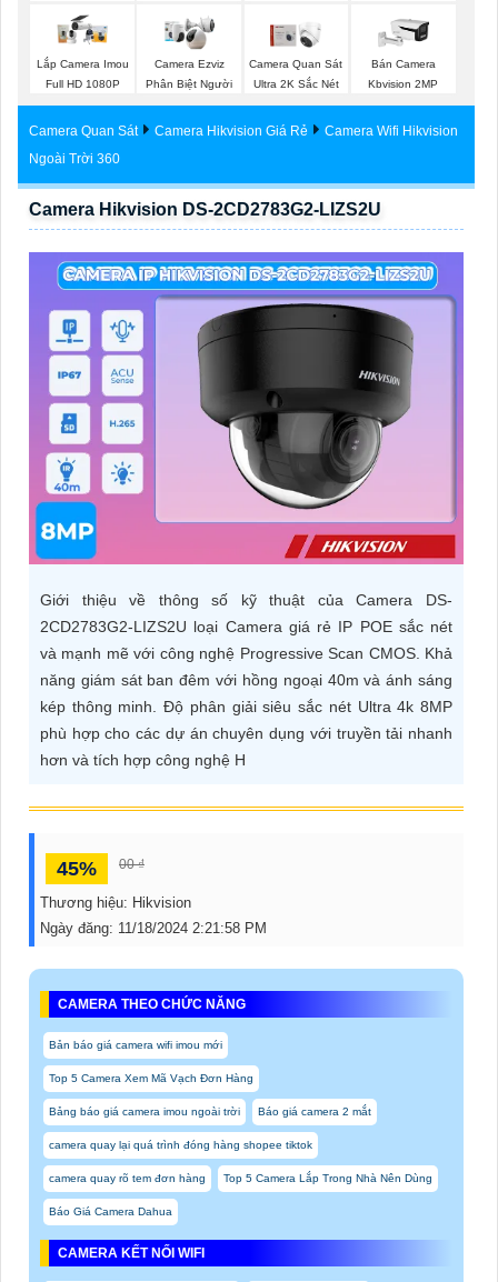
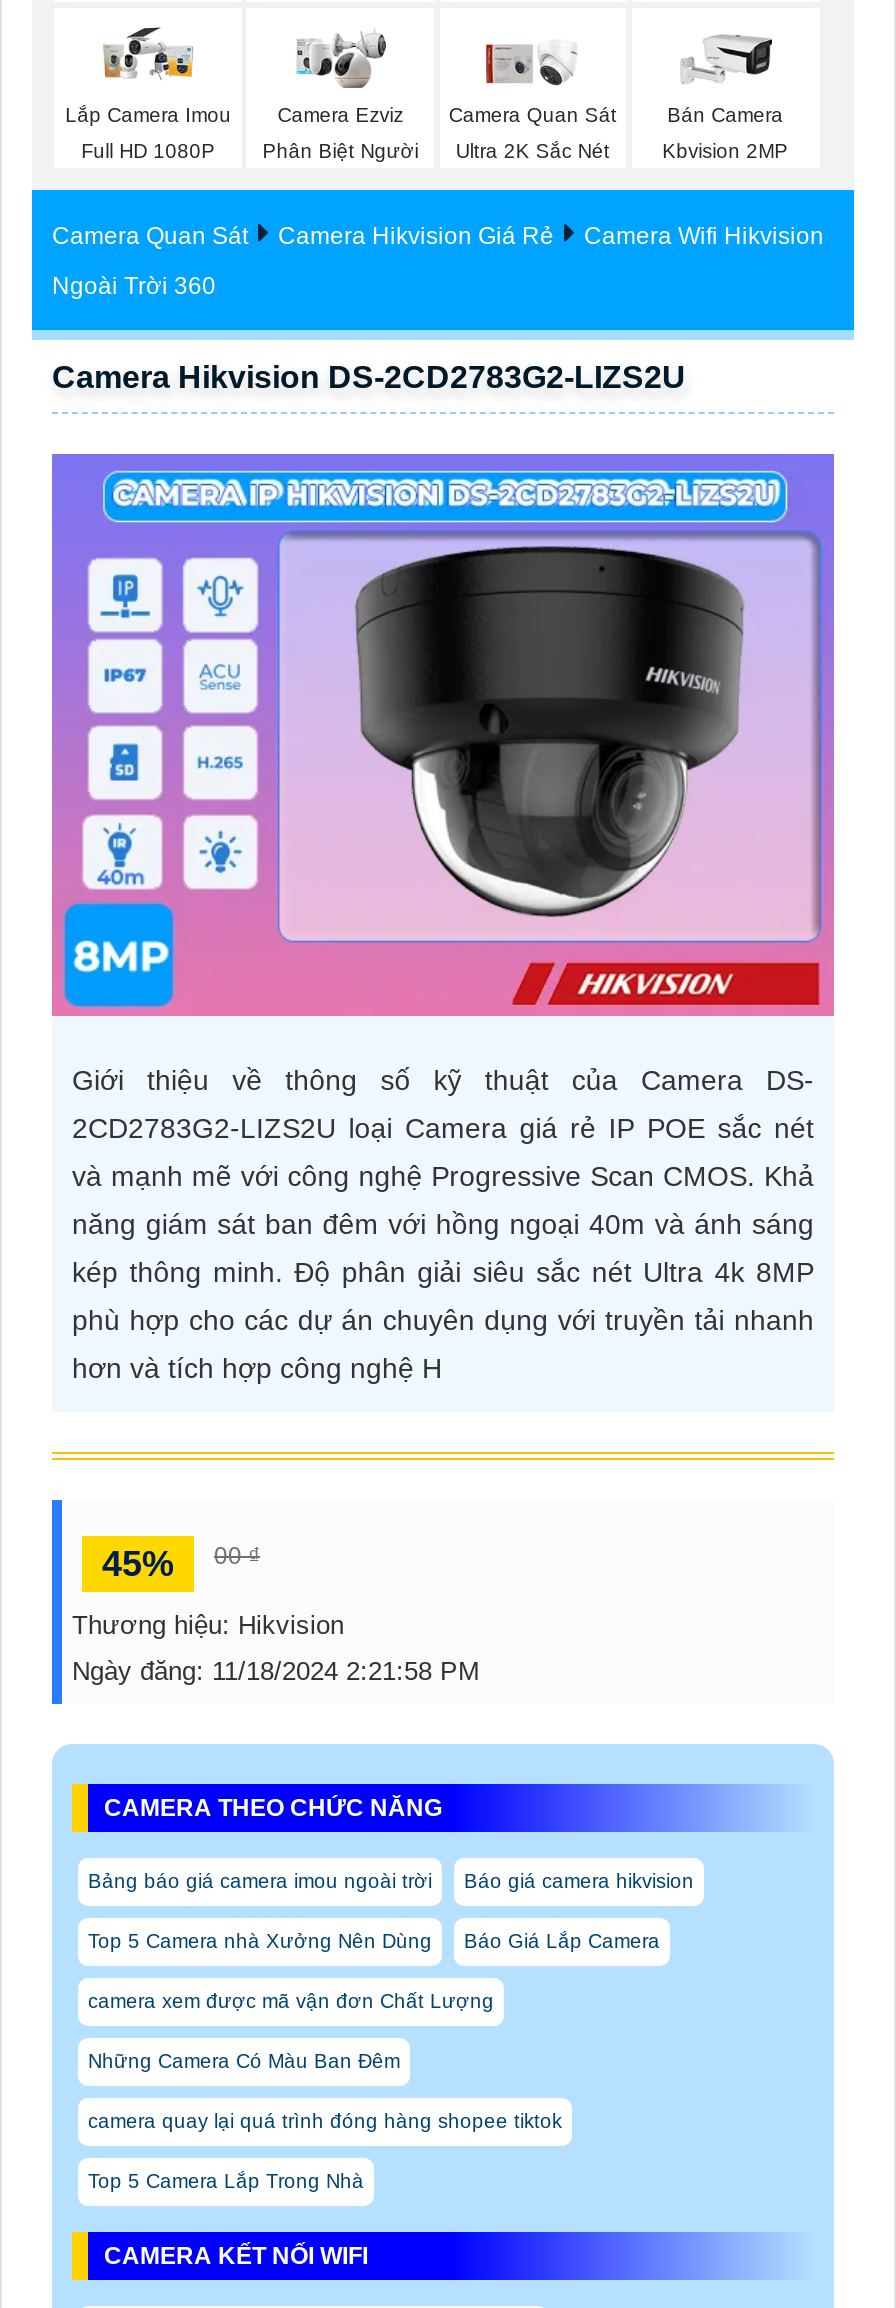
[49,1039,253,1084] Bản báo giá camera wifi imou mới | Top 5 Camera Xem Mã Vạch Đơn Hàng -> none
moved [49,1106,240,1118] -> [88,1870,432,1892]: Bảng báo giá camera imou ngoài trời
[258,1106,371,1118] Báo giá camera 2 mắt -> [88,1870,694,2072] Báo giá camera hikvision | Top 5 Camera nhà Xưởng Nên Dùng | Báo Giá Lắp Camera | camera xem được mã vận đơn Chất Lượng | Những Camera Có Màu Ban Đêm
moved [49,1139,312,1151] -> [88,2110,562,2132]: camera quay lại quá trình đóng hàng shopee tiktok
[49,1172,432,1218] camera quay rõ tem đơn hàng | Top 5 Camera Lắp Trong Nhà Nên Dùng | Báo Giá Camera Dahua -> [88,2170,364,2192] Top 5 Camera Lắp Trong Nhà

